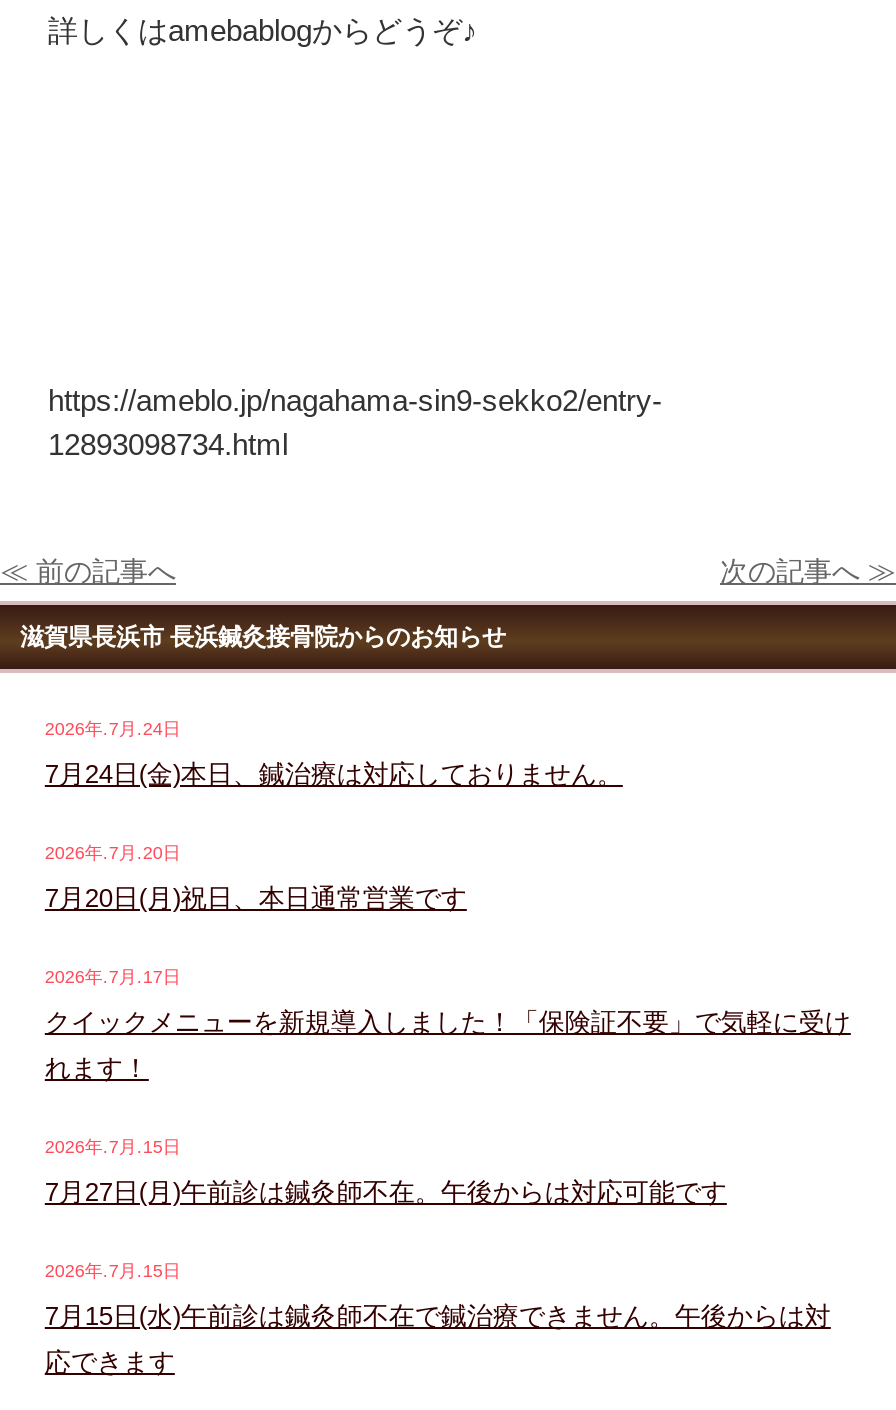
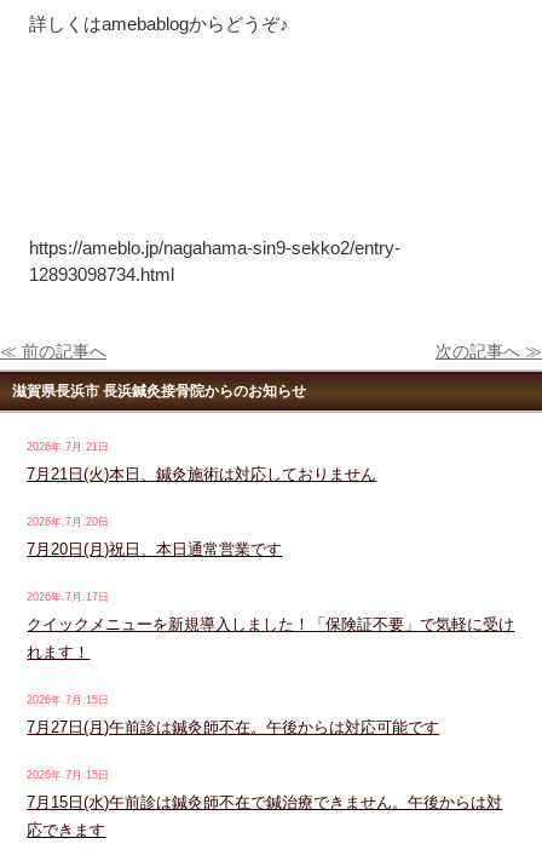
[45,719,181,739] 2026年.7月.24日 -> [27,441,109,453] 2026年.7月.21日
[45,759,623,789] 7月24日(金)本日、鍼治療は対応しておりません。 -> [27,465,377,483] 7月21日(火)本日、鍼灸施術は対応しておりません

